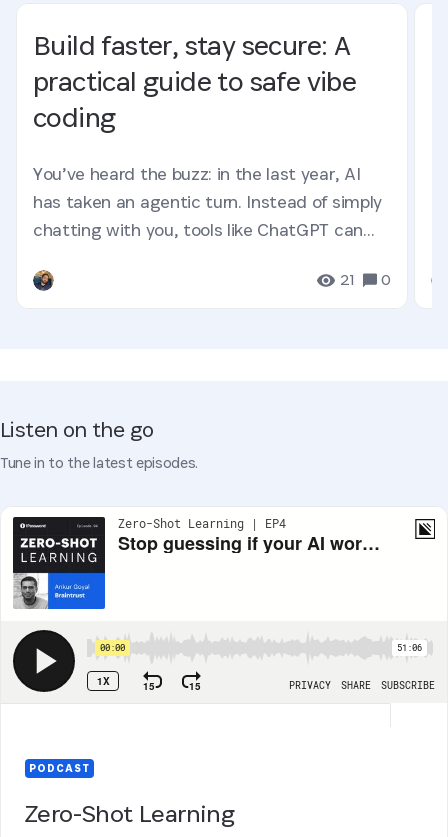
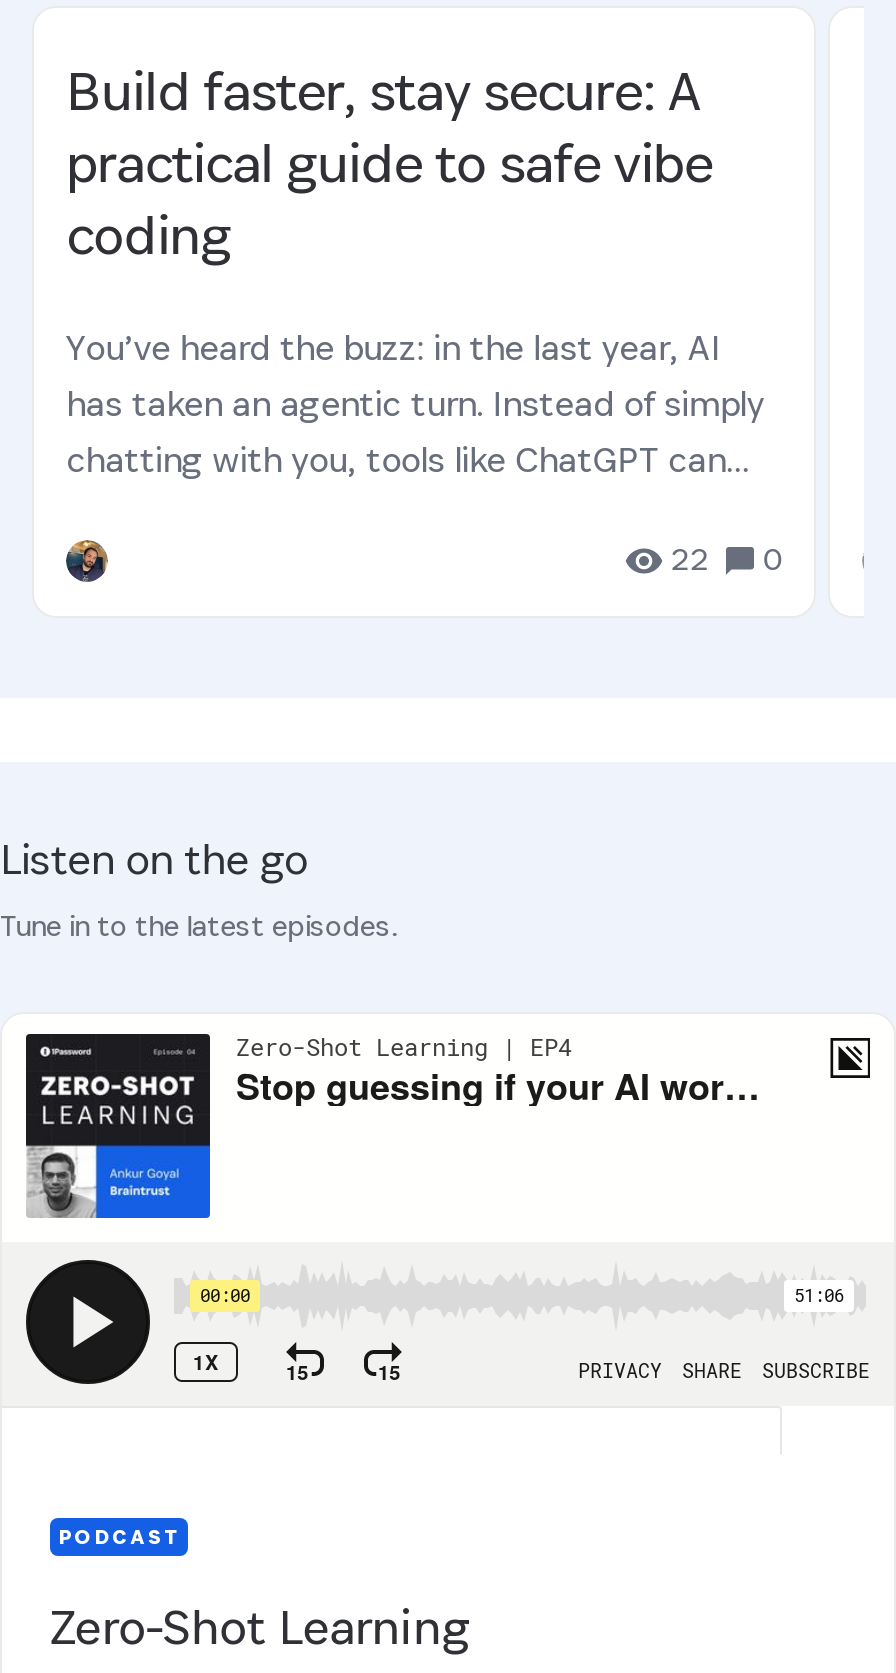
[340,269,355,290] 21 -> [671,538,710,580] 22

